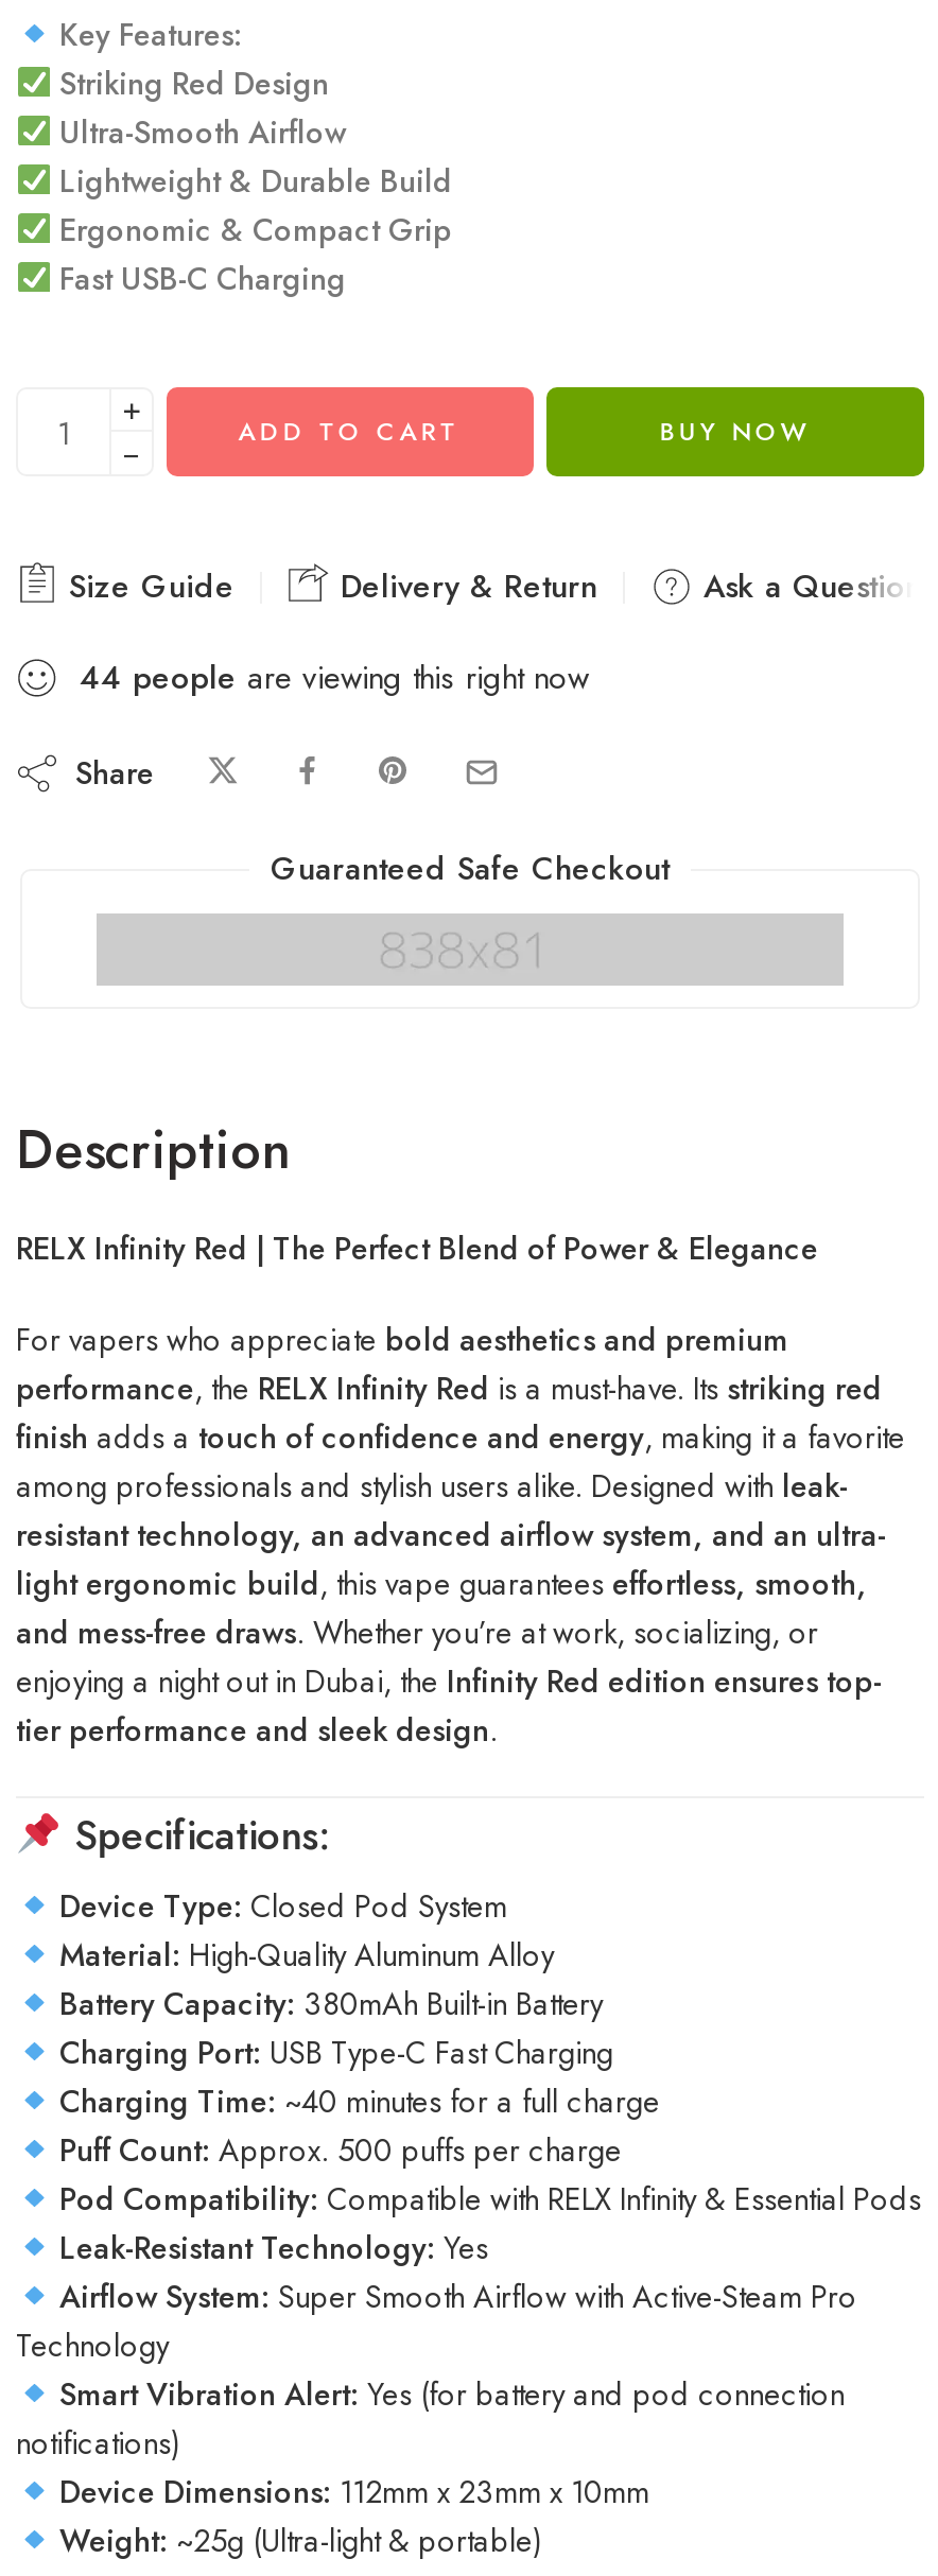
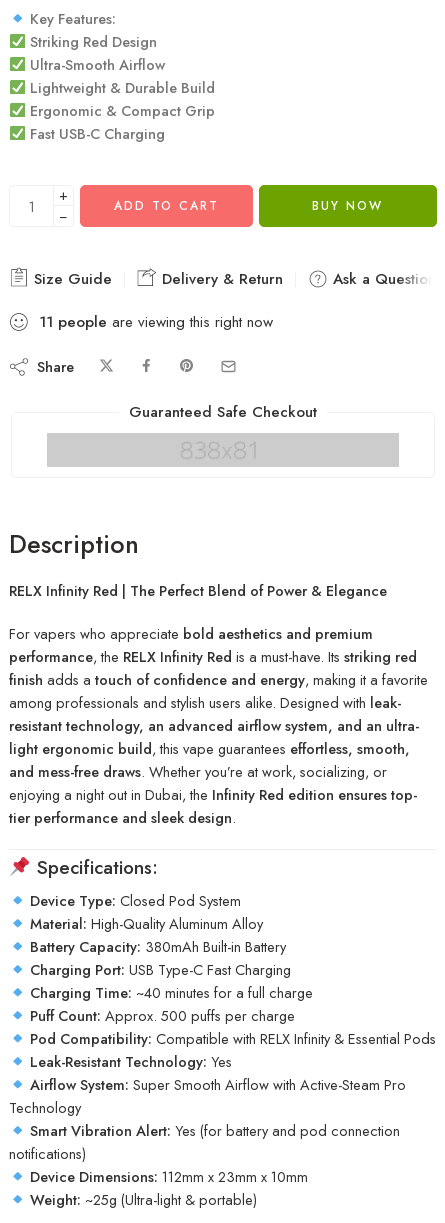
[80,655,589,701] 44 people are viewing this right now -> [39,311,273,333] 11 people are viewing this right now

